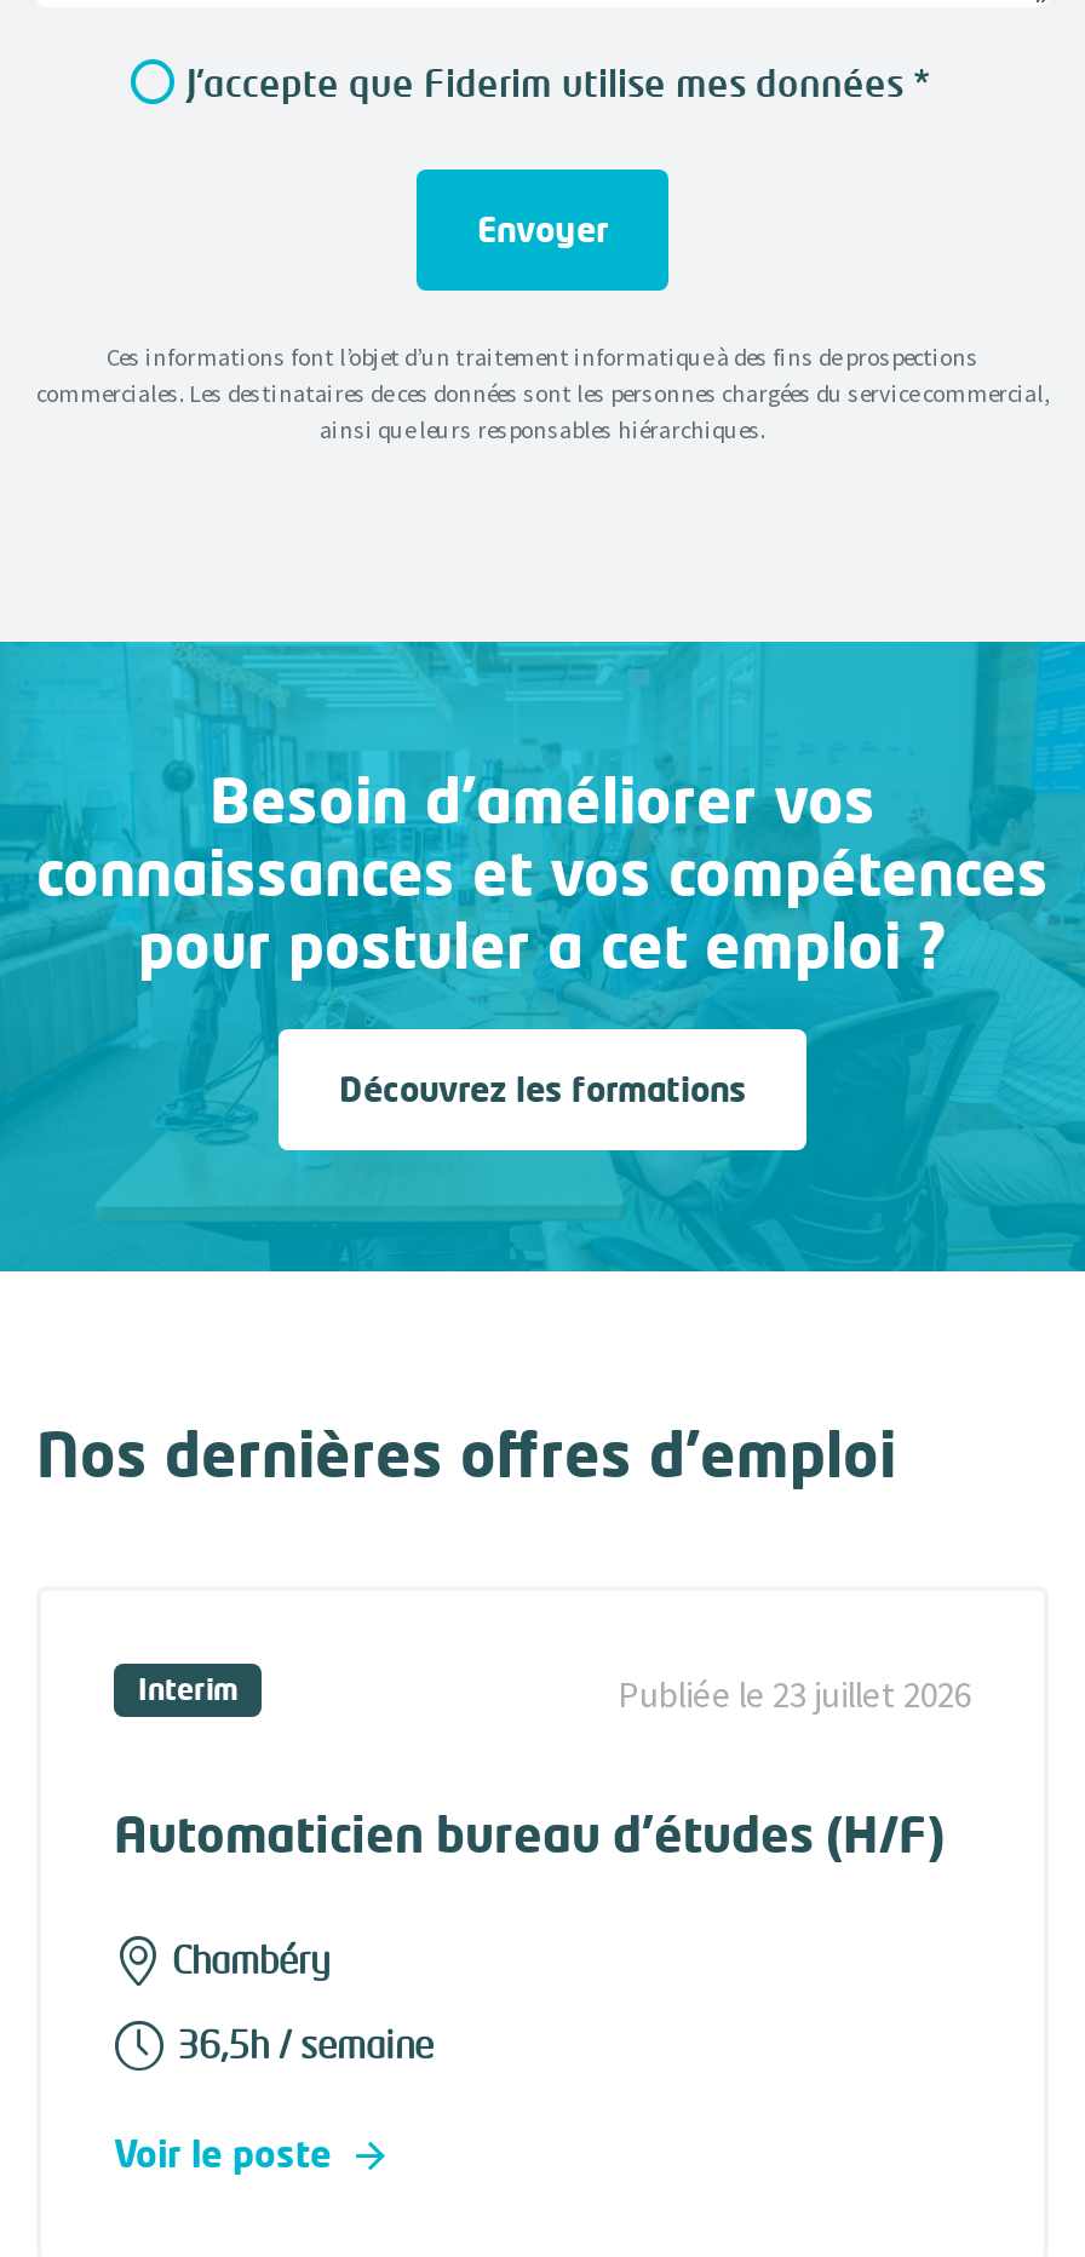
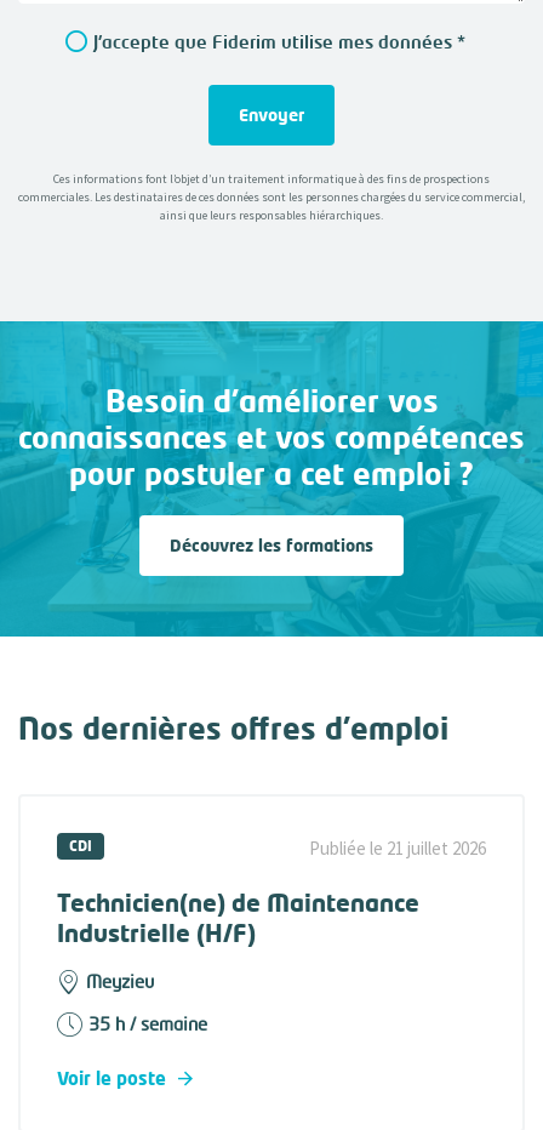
[138,1671,971,1717] Interim | Publiée le 23 juillet 2026 -> [69,837,486,860] CDI | Publiée le 21 juillet 2026
[114,1803,945,1861] Automaticien bureau d'études (H/F) -> [57,888,419,947] Technicien(ne) de Maintenance | Industrielle (H/F)
[172,1937,329,1981] Chambéry -> [86,970,154,992] Meyzieu
[177,2022,434,2066] 36,5h / semaine -> [88,1012,207,1034] 35 h / semaine

